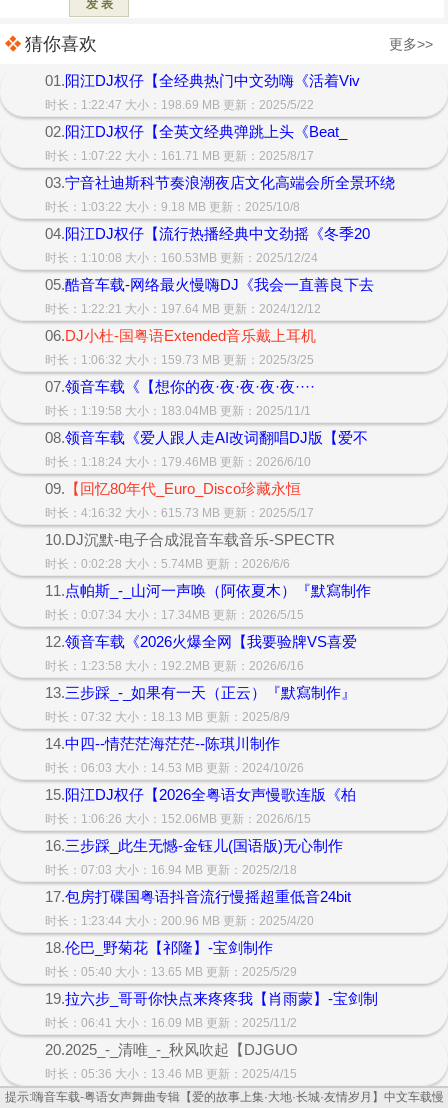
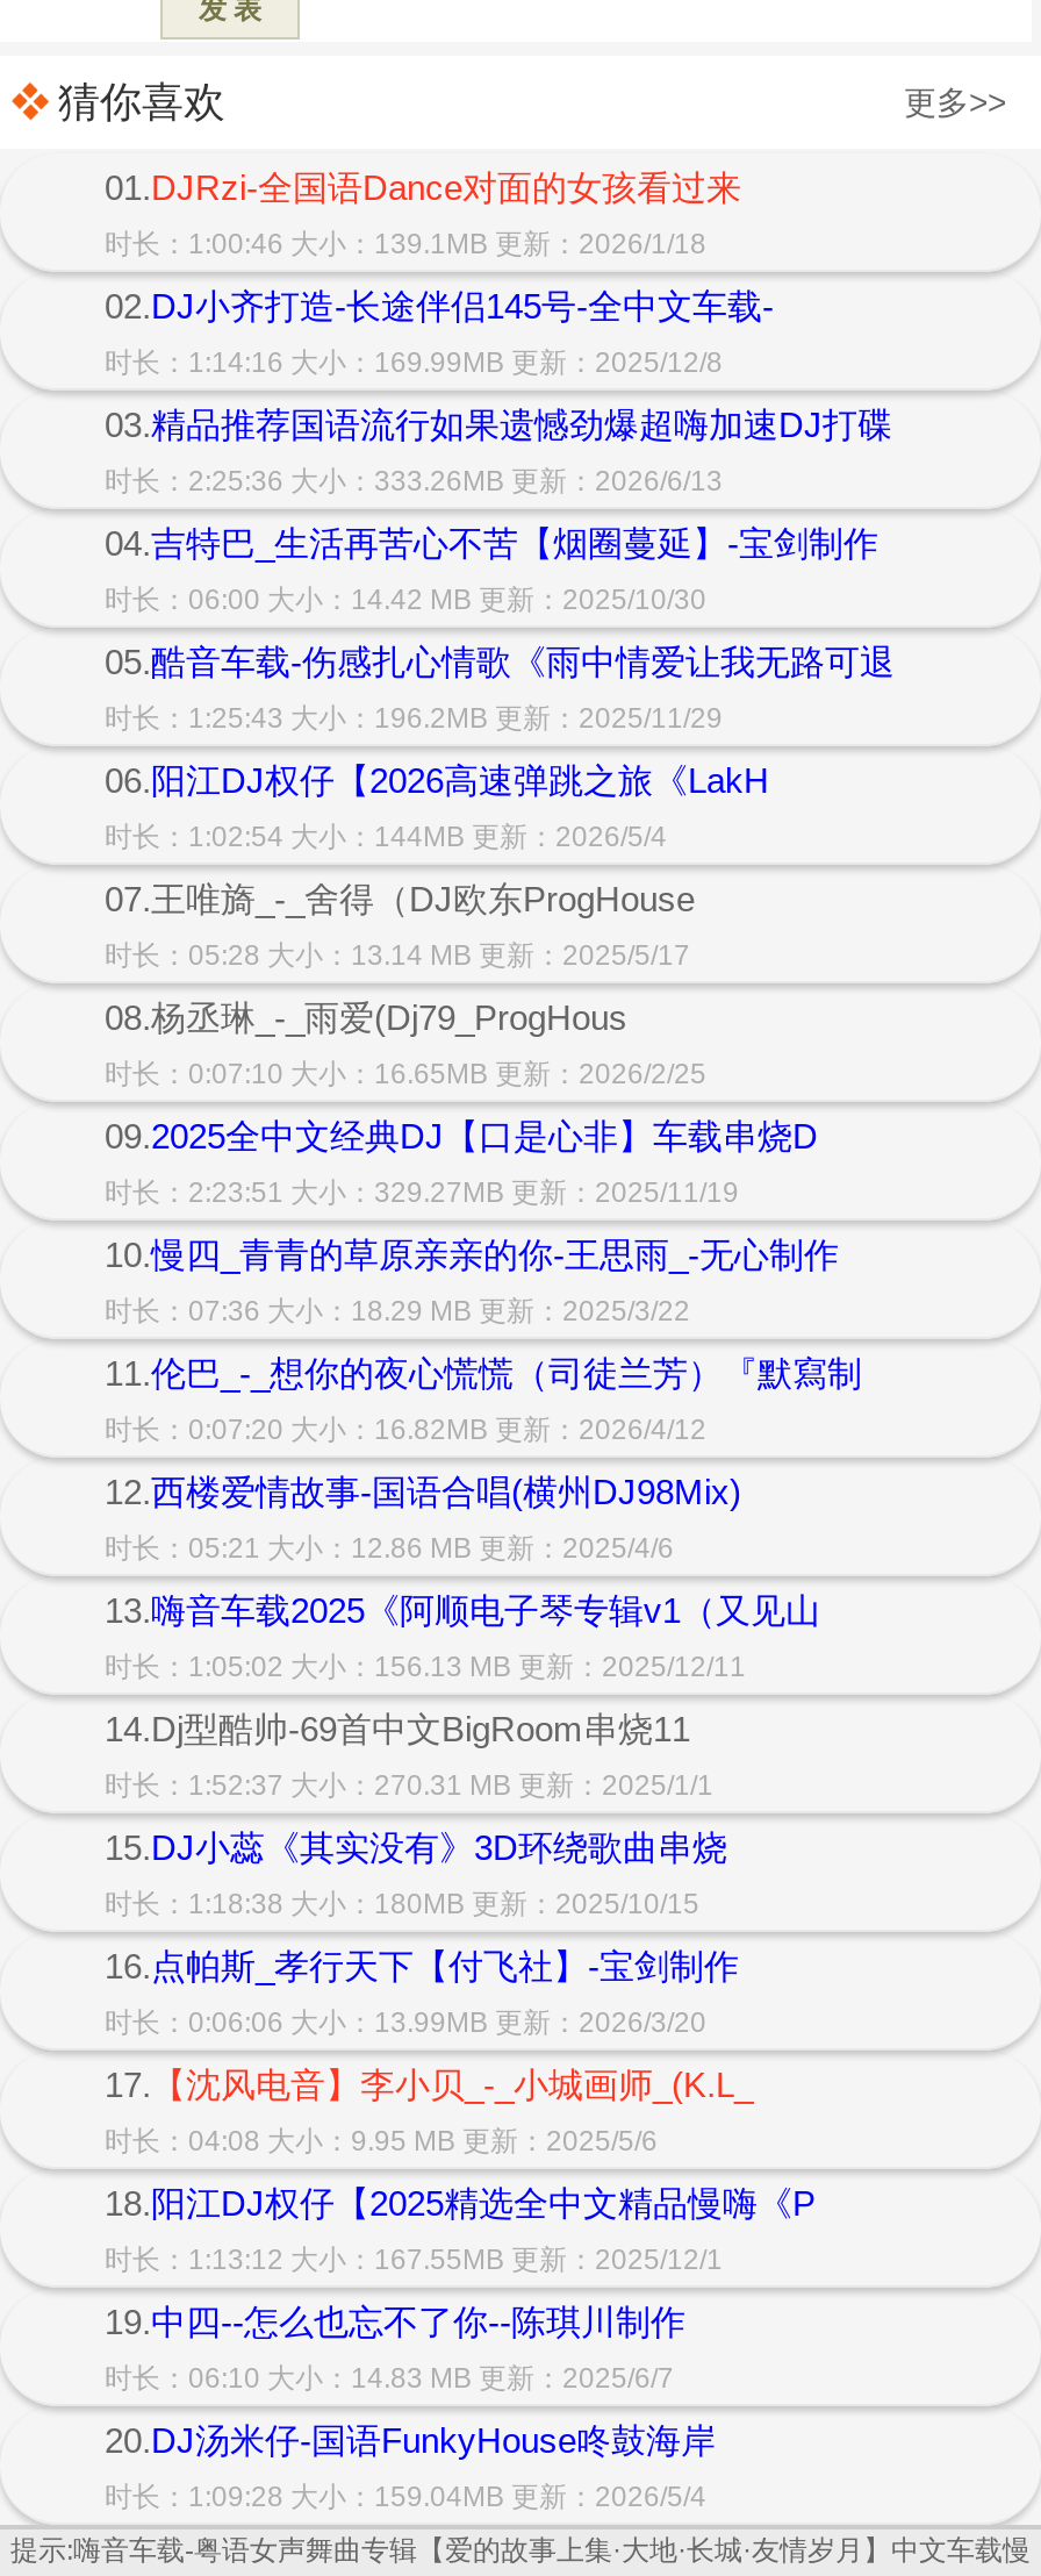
[45,72,360,89] 01.阳江DJ权仔【全经典热门中文劲嗨《活着Viv -> [105,167,741,207] 01.DJRzi-全国语Dance对面的女孩看过来
[45,98,314,112] 时长：1:22:47 大小：198.69 MB 更新：2025/5/22 -> [105,228,706,260] 时长：1:00:46 大小：139.1MB 更新：2026/1/18
[45,123,347,140] 02.阳江DJ权仔【全英文经典弹跳上头《Beat_ -> [105,286,774,325] 02.DJ小齐打造-长途伴侣145号-全中文车载-
[45,149,314,163] 时长：1:07:22 大小：161.71 MB 更新：2025/8/17 -> [105,346,723,379] 时长：1:14:16 大小：169.99MB 更新：2025/12/8
[45,174,395,191] 03.宁音社迪斯科节奏浪潮夜店文化高端会所全景环绕 -> [105,405,892,444] 03.精品推荐国语流行如果遗憾劲爆超嗨加速DJ打碟
[45,200,300,214] 时长：1:03:22 大小：9.18 MB 更新：2025/10/8 -> [105,465,723,498] 时长：2:25:36 大小：333.26MB 更新：2026/6/13
[45,225,370,242] 04.阳江DJ权仔【流行热播经典中文劲摇《冬季20 -> [105,523,878,563] 04.吉特巴_生活再苦心不苦【烟圈蔓延】-宝剑制作
[45,251,318,265] 时长：1:10:08 大小：160.53MB 更新：2025/12/24 -> [105,584,706,616] 时长：06:00 大小：14.42 MB 更新：2025/10/30
[45,276,374,293] 05.酷音车载-网络最火慢嗨DJ《我会一直善良下去 -> [105,642,895,681] 05.酷音车载-伤感扎心情歌《雨中情爱让我无路可退
[45,302,321,316] 时长：1:22:21 大小：197.64 MB 更新：2024/12/12 -> [105,702,723,735] 时长：1:25:43 大小：196.2MB 更新：2025/11/29
[45,327,316,344] 06.DJ小杜-国粤语Extended音乐戴上耳机 -> [105,760,769,800] 06.阳江DJ权仔【2026高速弹跳之旅《LakH
[45,353,314,367] 时长：1:06:32 大小：159.73 MB 更新：2025/3/25 -> [105,821,667,853] 时长：1:02:54 大小：144MB 更新：2026/5/4
[45,378,315,395] 07.领音车载《【想你的夜·夜·夜·夜·夜···· -> [105,879,695,918] 07.王唯旖_-_舍得（DJ欧东ProgHouse
[45,404,311,418] 时长：1:19:58 大小：183.04MB 更新：2025/11/1 -> [105,939,690,972] 时长：05:28 大小：13.14 MB 更新：2025/5/17
[45,429,368,446] 08.领音车载《爱人跟人走AI改词翻唱DJ版【爱不 -> [105,997,627,1037] 08.杨丞琳_-_雨爱(Dj79_ProgHous
[45,455,311,469] 时长：1:18:24 大小：179.46MB 更新：2026/6/10 -> [105,1058,706,1090] 时长：0:07:10 大小：16.65MB 更新：2026/2/25
[45,480,301,497] 09.【回忆80年代_Euro_Disco珍藏永恒 -> [105,1116,818,1155] 09.2025全中文经典DJ【口是心非】车载串烧D
[45,506,314,520] 时长：4:16:32 大小：615.73 MB 更新：2025/5/17 -> [105,1176,739,1209] 时长：2:23:51 大小：329.27MB 更新：2025/11/19
[45,531,335,548] 10.DJ沉默-电子合成混音车载音乐-SPECTR -> [105,1235,839,1274] 10.慢四_青青的草原亲亲的你-王思雨_-无心制作
[45,557,290,571] 时长：0:02:28 大小：5.74MB 更新：2026/6/6 -> [105,1295,690,1328] 时长：07:36 大小：18.29 MB 更新：2025/3/22
[45,582,371,599] 11.点帕斯_-_山河一声唤（阿依夏木）『默寫制作 -> [105,1353,862,1393] 11.伦巴_-_想你的夜心慌慌（司徒兰芳）『默寫制
[45,608,304,622] 时长：0:07:34 大小：17.34MB 更新：2026/5/15 -> [105,1414,706,1446] 时长：0:07:20 大小：16.82MB 更新：2026/4/12
[45,633,357,650] 12.领音车载《2026火爆全网【我要验牌VS喜爱 -> [105,1472,741,1511] 12.西楼爱情故事-国语合唱(横州DJ98Mix)
[45,659,304,673] 时长：1:23:58 大小：192.2MB 更新：2026/6/16 -> [105,1532,674,1565] 时长：05:21 大小：12.86 MB 更新：2025/4/6
[45,684,356,701] 13.三步踩_-_如果有一天（正云）『默寫制作』 -> [105,1590,820,1630] 13.嗨音车载2025《阿顺电子琴专辑v1（又见山
[45,710,290,724] 时长：07:32 大小：18.13 MB 更新：2025/8/9 -> [105,1651,746,1683] 时长：1:05:02 大小：156.13 MB 更新：2025/12/11
[45,735,280,752] 14.中四--情茫茫海茫茫--陈琪川制作 -> [105,1709,690,1748] 14.Dj型酷帅-69首中文BigRoom串烧11
[45,761,304,775] 时长：06:03 大小：14.53 MB 更新：2024/10/26 -> [105,1769,713,1802] 时长：1:52:37 大小：270.31 MB 更新：2025/1/1
[45,786,356,803] 15.阳江DJ权仔【2026全粤语女声慢歌连版《柏 -> [105,1827,727,1867] 15.DJ小蕊《其实没有》3D环绕歌曲串烧
[45,812,311,826] 时长：1:06:26 大小：152.06MB 更新：2026/6/15 -> [105,1888,699,1920] 时长：1:18:38 大小：180MB 更新：2025/10/15
[45,837,343,854] 16.三步踩_此生无憾-金钰儿(国语版)无心制作 -> [105,1946,739,1985] 16.点帕斯_孝行天下【付飞社】-宝剑制作
[45,863,297,877] 时长：07:03 大小：16.94 MB 更新：2025/2/18 -> [105,2006,706,2039] 时长：0:06:06 大小：13.99MB 更新：2026/3/20
[45,888,351,905] 17.包房打碟国粤语抖音流行慢摇超重低音24bit -> [105,2065,753,2104] 17.【沈风电音】李小贝_-_小城画师_(K.L_
[45,914,314,928] 时长：1:23:44 大小：200.96 MB 更新：2025/4/20 -> [105,2125,658,2158] 时长：04:08 大小：9.95 MB 更新：2025/5/6
[45,939,273,956] 18.伦巴_野菊花【祁隆】-宝剑制作 -> [105,2183,816,2223] 18.阳江DJ权仔【2025精选全中文精品慢嗨《P
[45,965,297,979] 时长：05:40 大小：13.65 MB 更新：2025/5/29 -> [105,2244,723,2276] 时长：1:13:12 大小：167.55MB 更新：2025/12/1
[45,990,378,1007] 19.拉六步_哥哥你快点来疼疼我【肖雨蒙】-宝剑制 -> [105,2302,685,2341] 19.中四--怎么也忘不了你--陈琪川制作
[45,1016,297,1030] 时长：06:41 大小：16.09 MB 更新：2025/11/2 -> [105,2362,674,2395] 时长：06:10 大小：14.83 MB 更新：2025/6/7
[45,1041,298,1058] 20.2025_-_清唯_-_秋风吹起【DJGUO -> [105,2420,716,2460] 20.DJ汤米仔-国语FunkyHouse咚鼓海岸
[45,1067,297,1081] 时长：05:36 大小：13.46 MB 更新：2025/4/15 -> [105,2481,706,2513] 时长：1:09:28 大小：159.04MB 更新：2026/5/4

